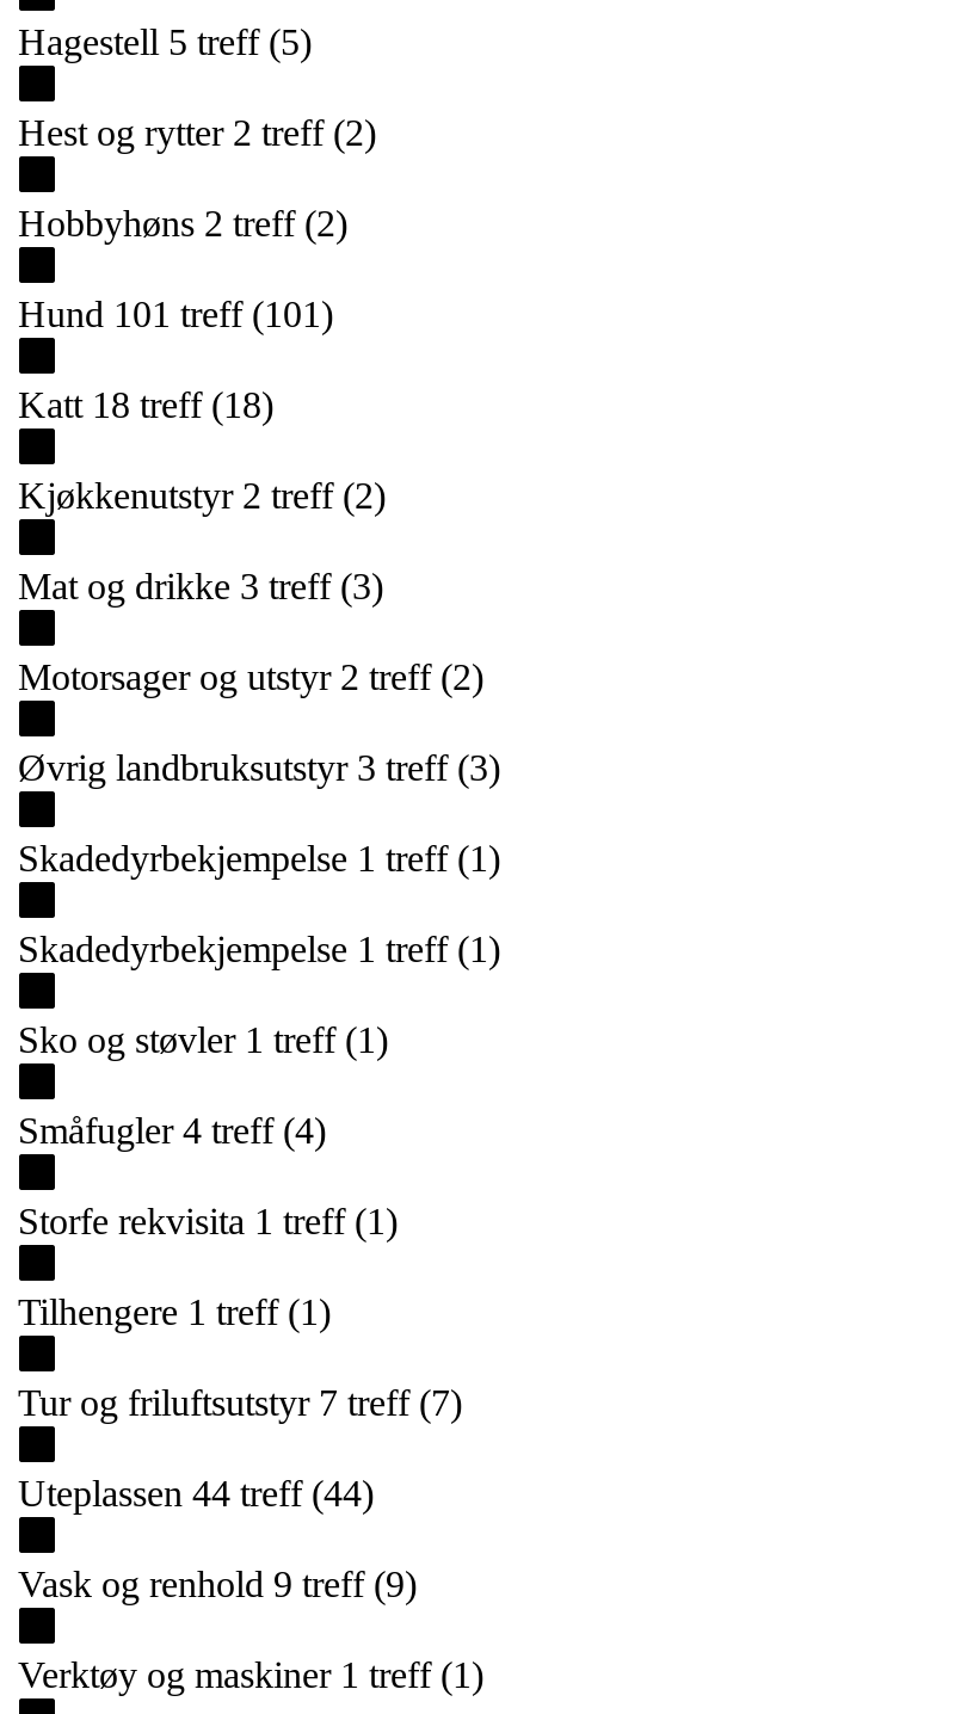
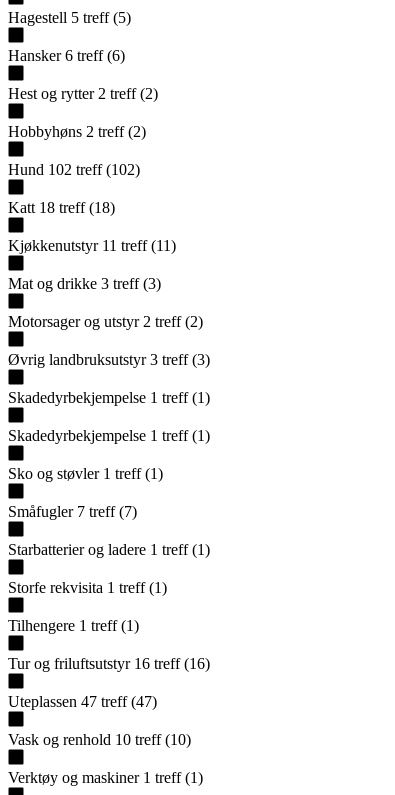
none -> [8,47,125,64] Hansker 6 treff (6)
[18,294,333,335] Hund 101 treff (101) -> [8,161,140,178] Hund 102 treff (102)
[18,476,386,516] Kjøkkenutstyr 2 treff (2) -> [8,237,176,254] Kjøkkenutstyr 11 treff (11)
[18,1111,326,1151] Småfugler 4 treff (4) -> [8,503,210,558] Småfugler 7 treff (7) | Starbatterier og ladere 1 treff (1)
[18,1383,462,1423] Tur og friluftsutstyr 7 treff (7) -> [8,655,210,672] Tur og friluftsutstyr 16 treff (16)
[18,1473,374,1514] Uteplassen 44 treff (44) -> [8,693,157,710] Uteplassen 47 treff (47)
[18,1564,417,1605] Vask og renhold 9 treff (9) -> [8,731,191,748] Vask og renhold 10 treff (10)

